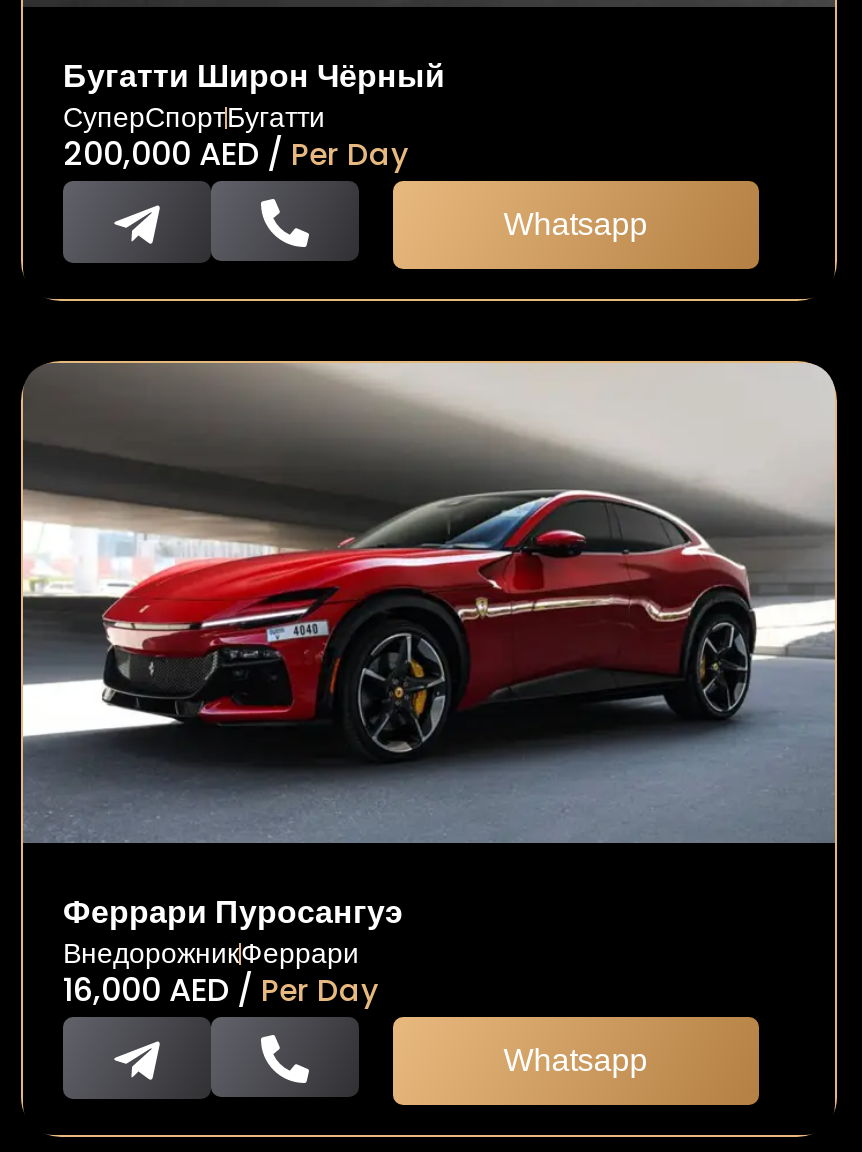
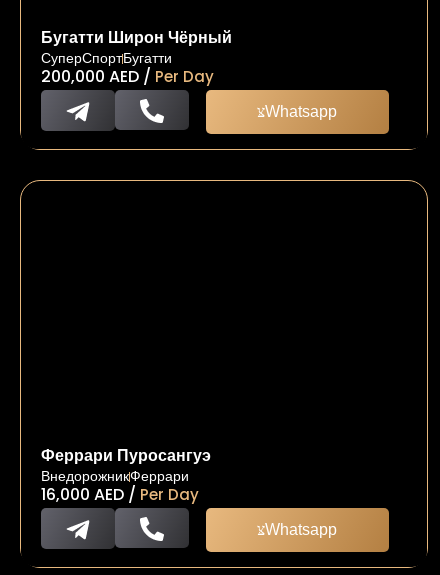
[21,362,837,844] [image] -> none

